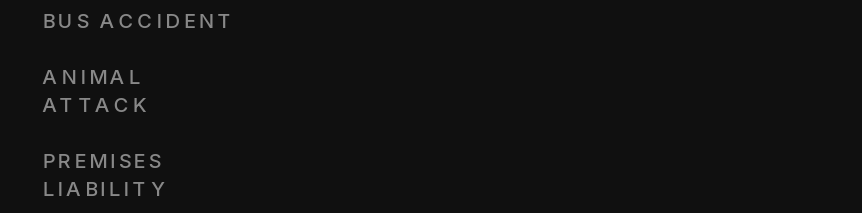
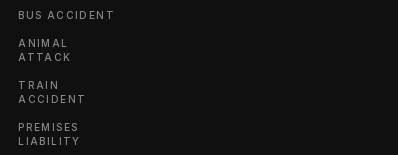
none -> [18,79,86,105] TRAIN | ACCIDENT

